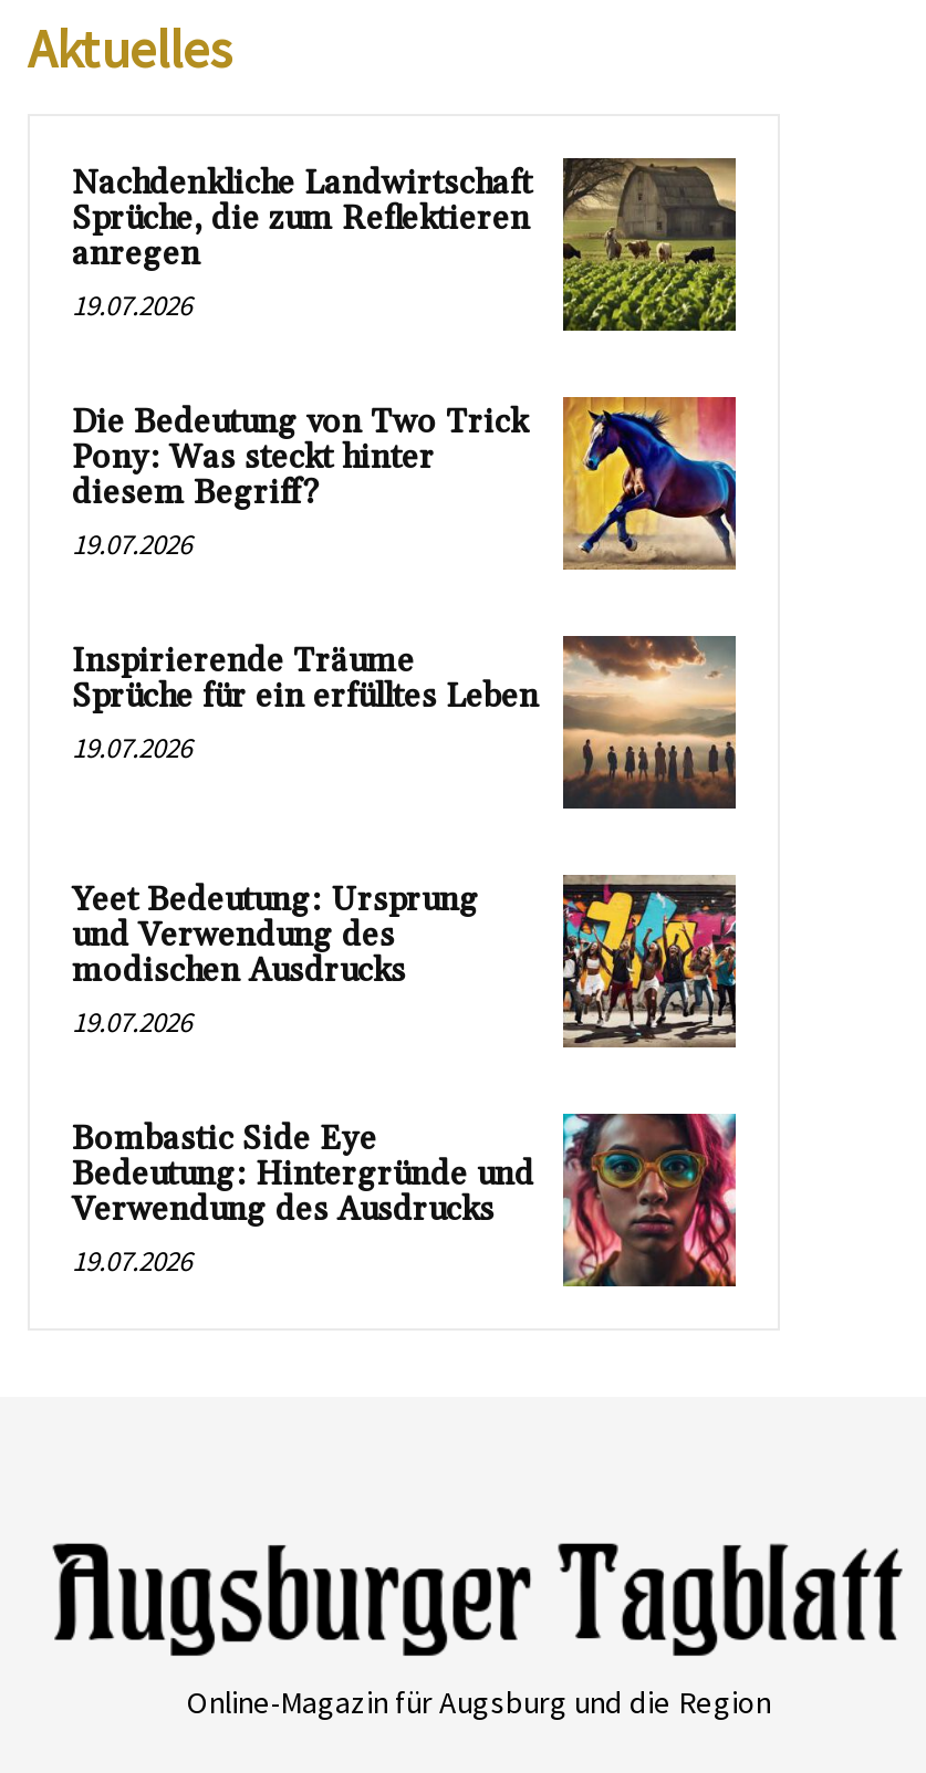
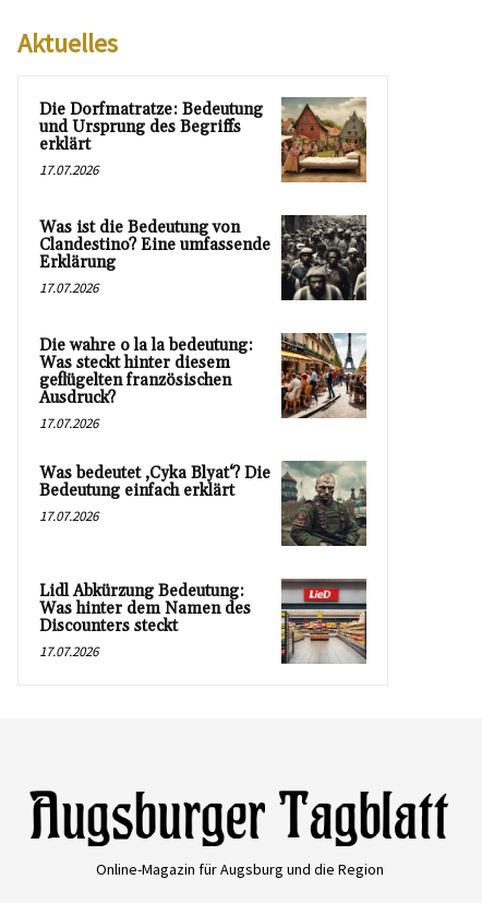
[72,158,738,333] [image] | Nachdenkliche Landwirtschaft | Sprüche, die zum Reflektieren | anregen | 19.07.2026 -> [39,97,367,183] [image] | Die Dorfmatratze: Bedeutung | und Ursprung des Begriffs | erklärt | 17.07.2026
[72,395,738,572] [image] | Die Bedeutung von Two Trick | Pony: Was steckt hinter | diesem Begriff? | 19.07.2026 -> [39,214,367,301] [image] | Was ist die Bedeutung von | Clandestino? Eine umfassende | Erklärung | 17.07.2026
[72,634,736,811] [image] | Inspirierende Träume | Sprüche für ein erfülltes Leben | 19.07.2026 -> [39,332,366,433] [image] | Die wahre o la la bedeutung: | Was steckt hinter diesem | geflügelten französischen | Ausdruck? | 17.07.2026
[72,875,736,1050] [image] | Yeet Bedeutung: Ursprung | und Verwendung des | modischen Ausdrucks | 19.07.2026 -> [39,461,366,547] [image] | Was bedeutet ‚Cyka Blyat‘? Die | Bedeutung einfach erklärt | 17.07.2026
[72,1112,738,1286] [image] | Bombastic Side Eye | Bedeutung: Hintergründe und | Verwendung des Ausdrucks | 19.07.2026 -> [39,578,367,664] [image] | Lidl Abkürzung Bedeutung: | Was hinter dem Namen des | Discounters steckt | 17.07.2026

